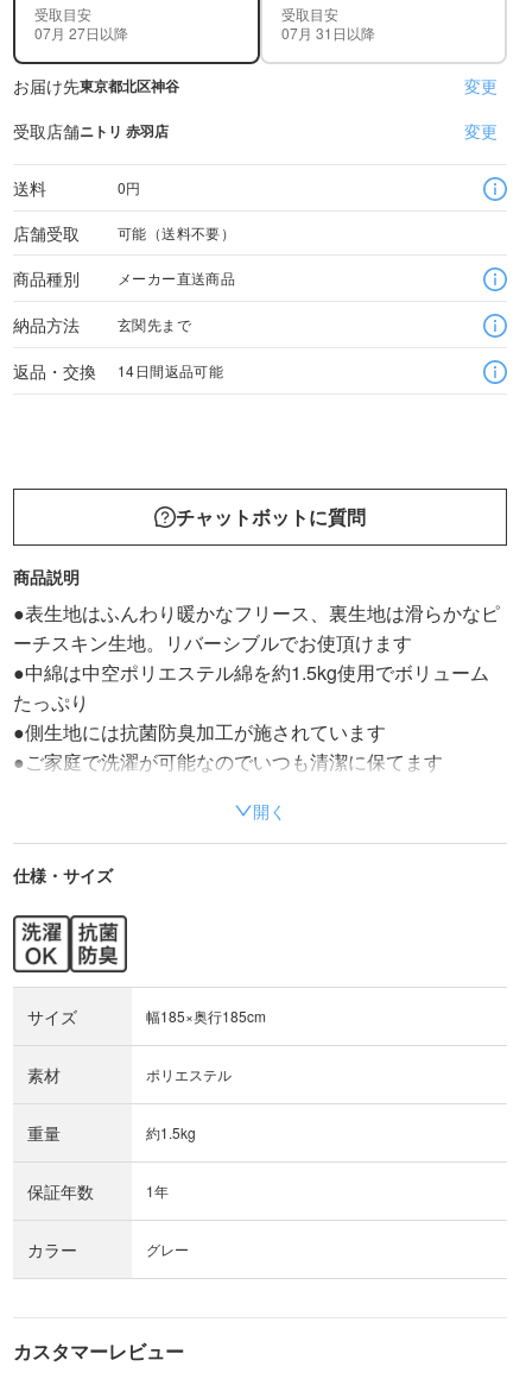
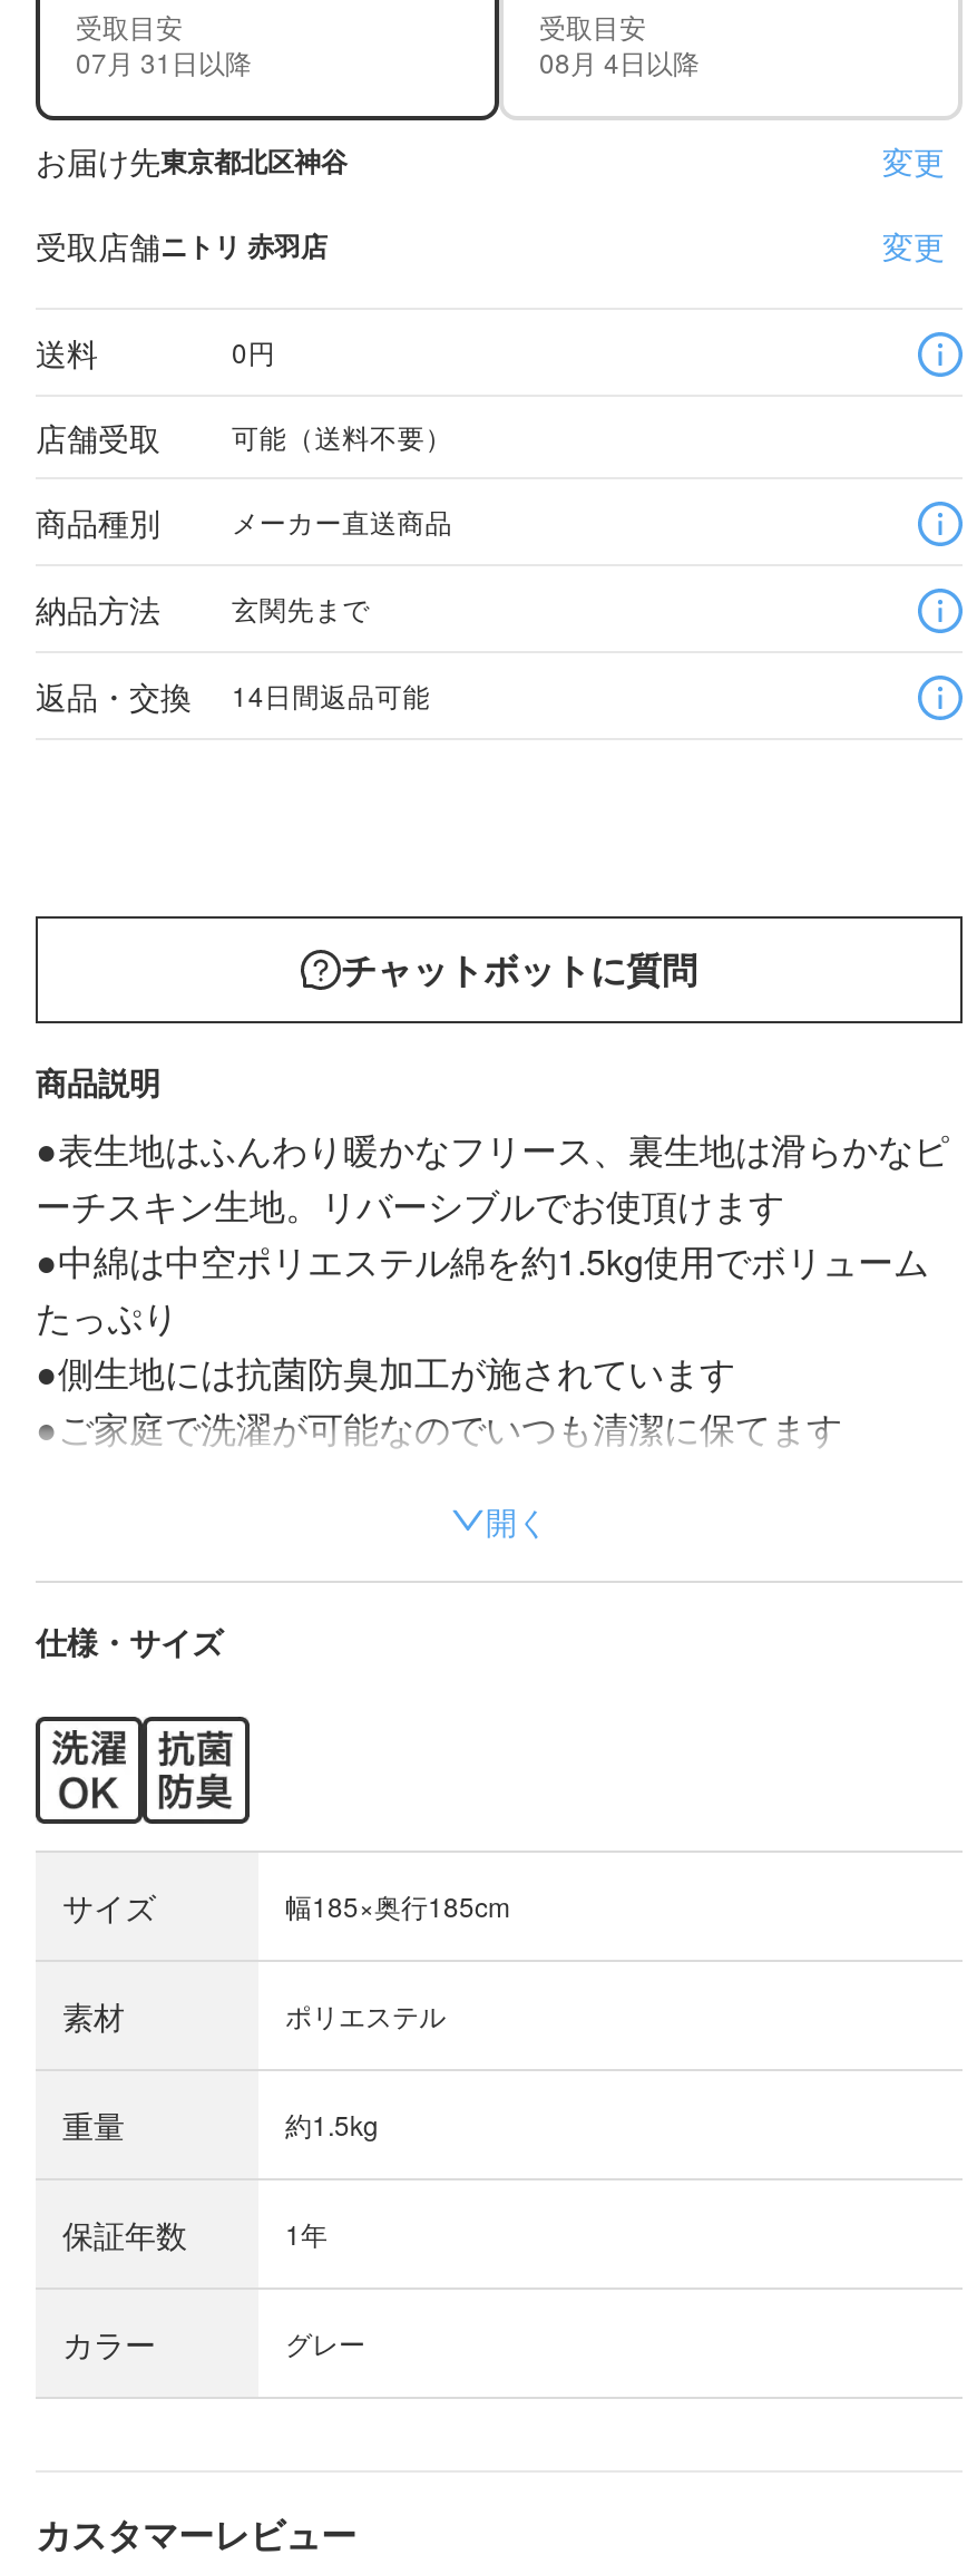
[34,23,128,43] 07月 27日以降 -> [76,43,252,81] 07月 31日以降
[281,23,375,43] 07月 31日以降 -> [539,43,700,81] 08月 4日以降

